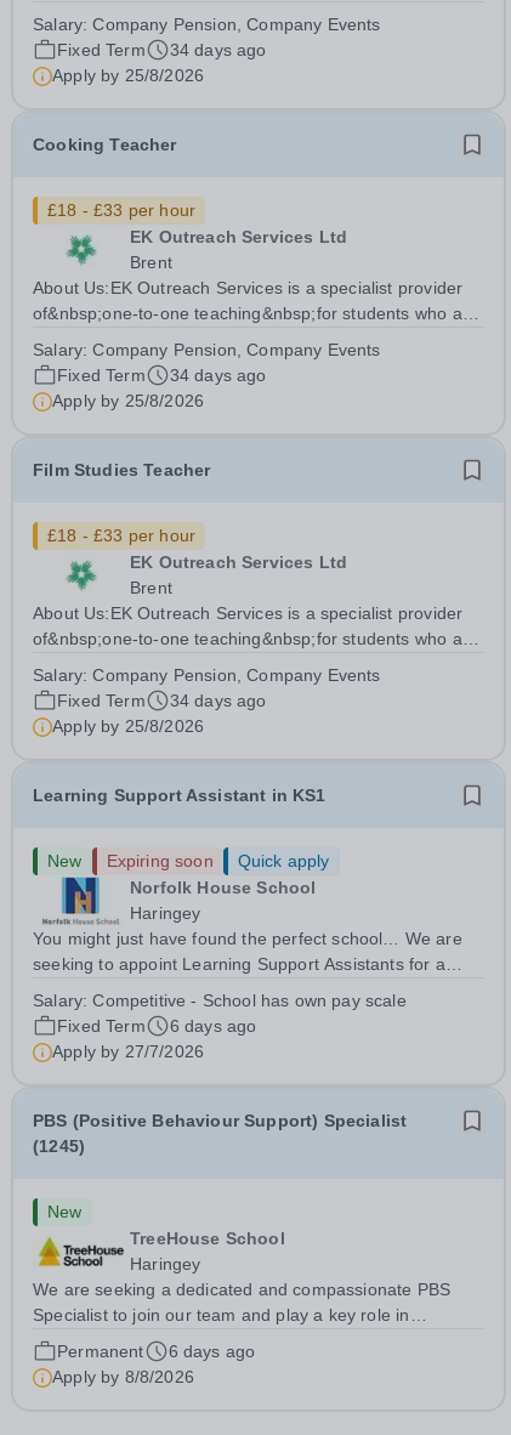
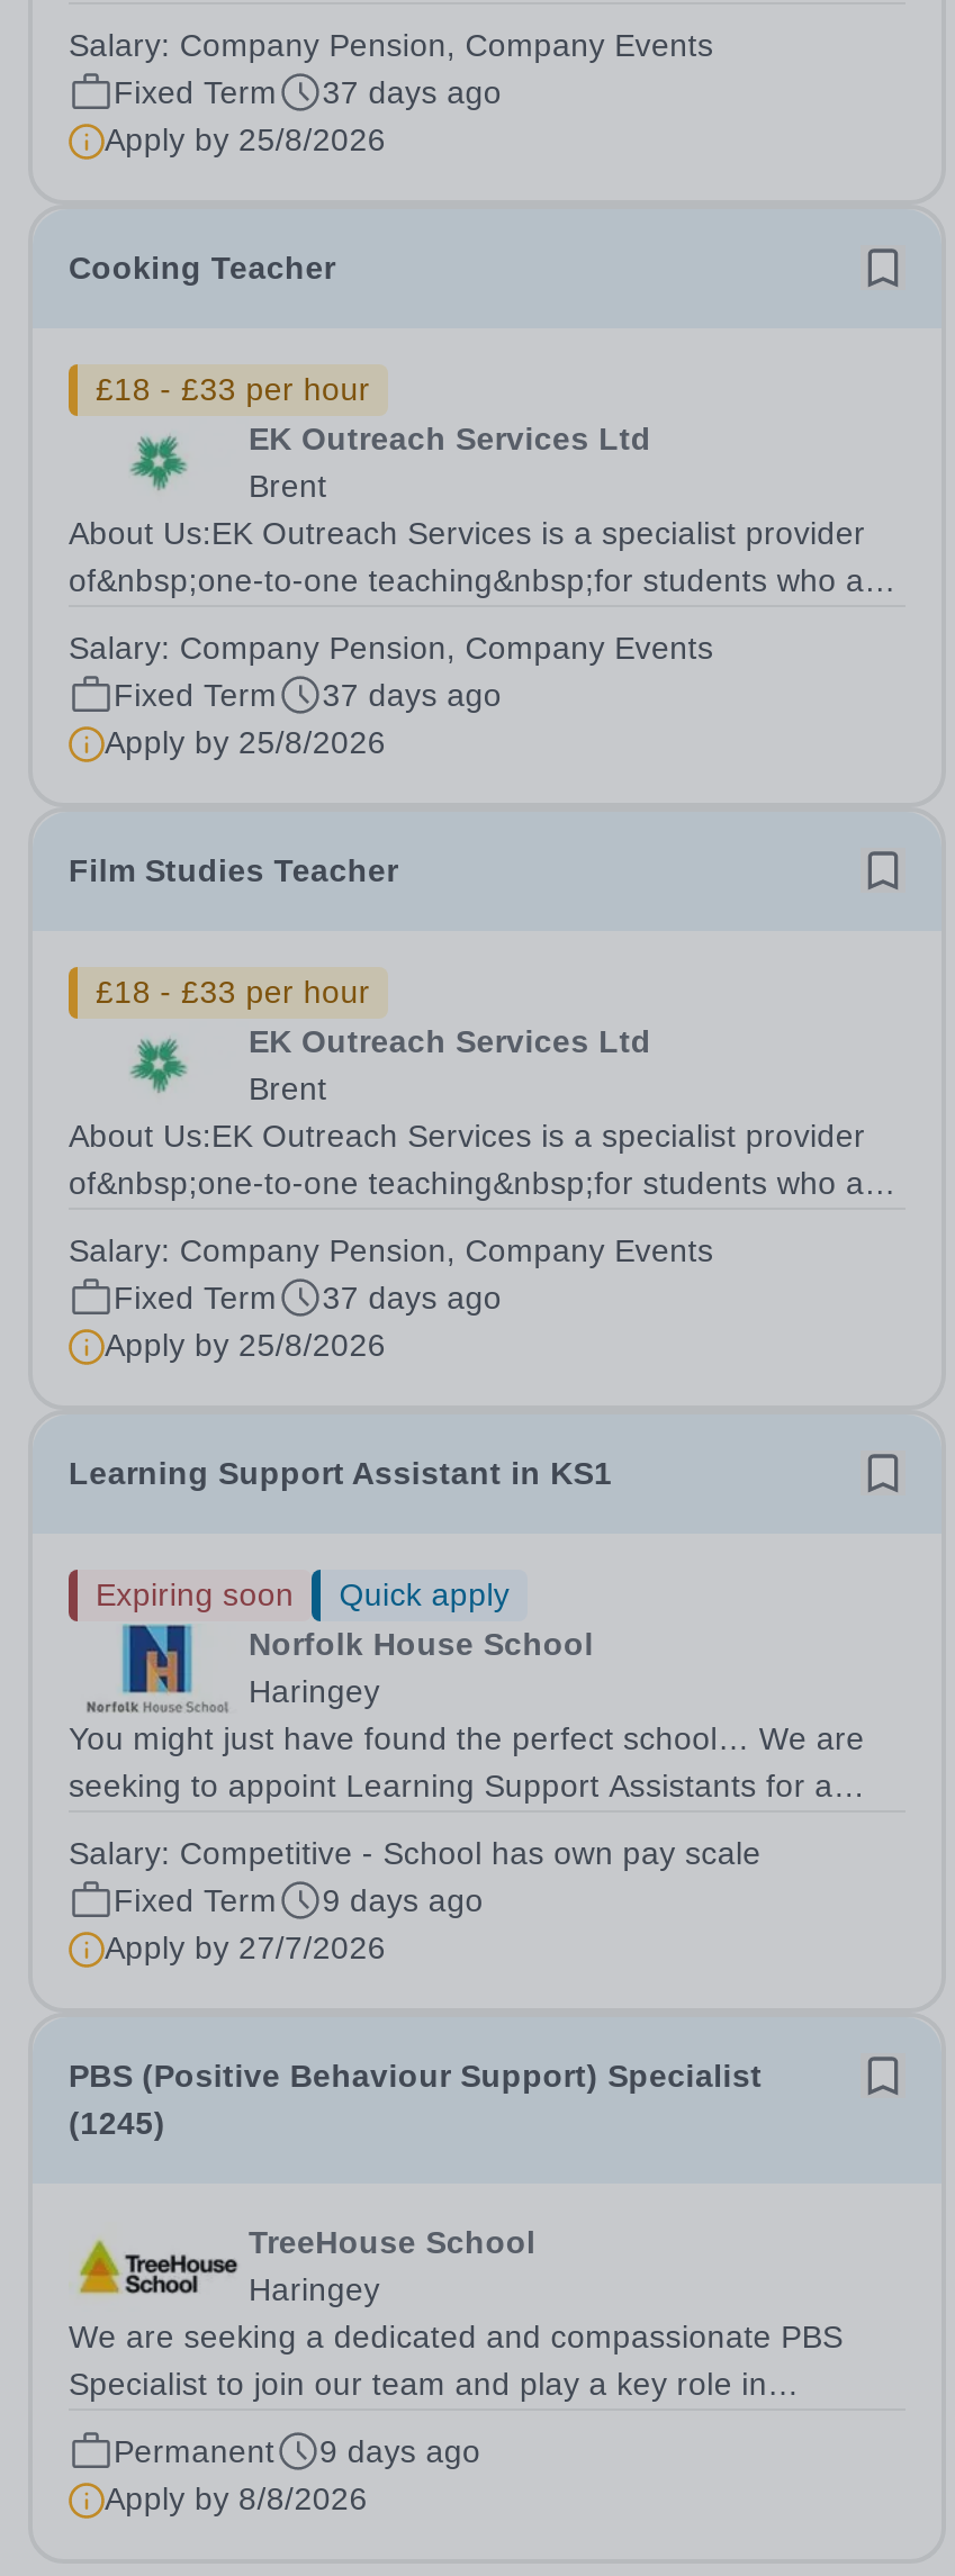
[57,40,267,59] Fixed Term 34 days ago -> [114,74,502,110] Fixed Term 37 days ago
[57,365,267,385] Fixed Term 34 days ago -> [114,677,502,713] Fixed Term 37 days ago
[57,691,267,710] Fixed Term 34 days ago -> [114,1280,502,1316] Fixed Term 37 days ago
[47,851,82,870] New -> none
[57,1016,257,1036] Fixed Term 6 days ago -> [114,1882,483,1918] Fixed Term 9 days ago
[47,1202,82,1221] New -> none
[57,1342,255,1361] Permanent 6 days ago -> [114,2433,481,2469] Permanent 9 days ago

